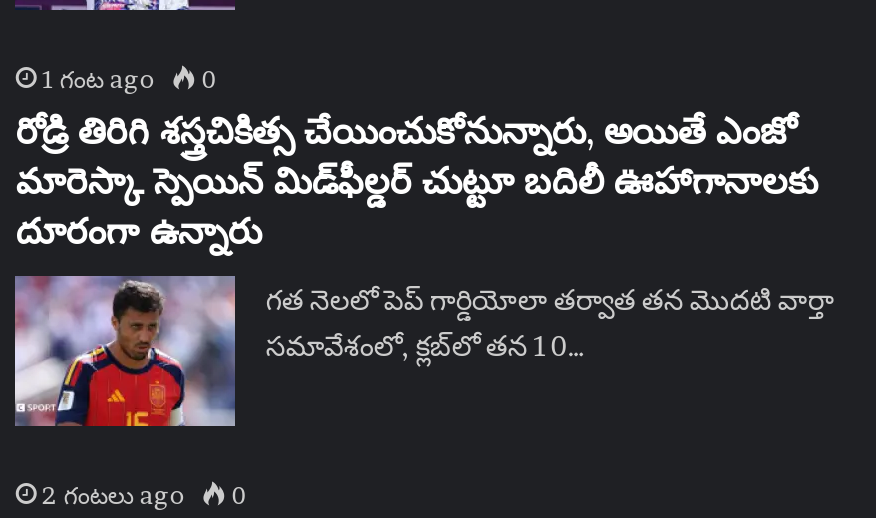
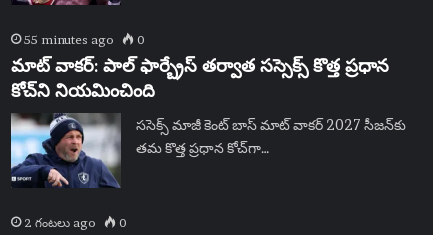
[42,63,218,93] 1 గంట ago 0 -> [24,31,145,46] 55 minutes ago 0
[16,107,818,253] రోడ్రి తిరిగి శస్త్రచికిత్స చేయించుకోనున్నారు, అయితే ఎంజో | మారెస్కా స్పెయిన్ మిడ్‌ఫీల్డర్ చుట్టూ బదిలీ ఊహాగానాలకు | దూరంగా ఉన్నారు -> [11,53,389,101] మాట్ వాకర్: పాల్ ఫార్బ్రేస్ తర్వాత సస్సెక్స్ కొత్త ప్రధాన | కోచ్‌ని నియమించింది
[13,274,834,428] [image] | గత నెలలో పెప్ గార్డియోలా తర్వాత తన మొదటి వార్తా | సమావేశంలో, క్లబ్‌లో తన 10… -> [10,115,406,188] [image] | ససెక్స్ మాజీ కెంట్ బాస్ మాట్ వాకర్ 2027 సీజన్‌కు | తమ కొత్త ప్రధాన కోచ్‌గా…

